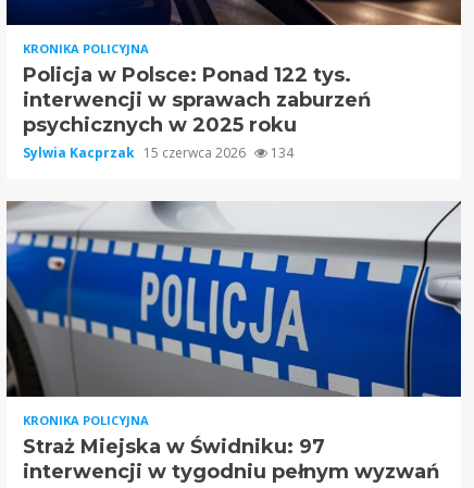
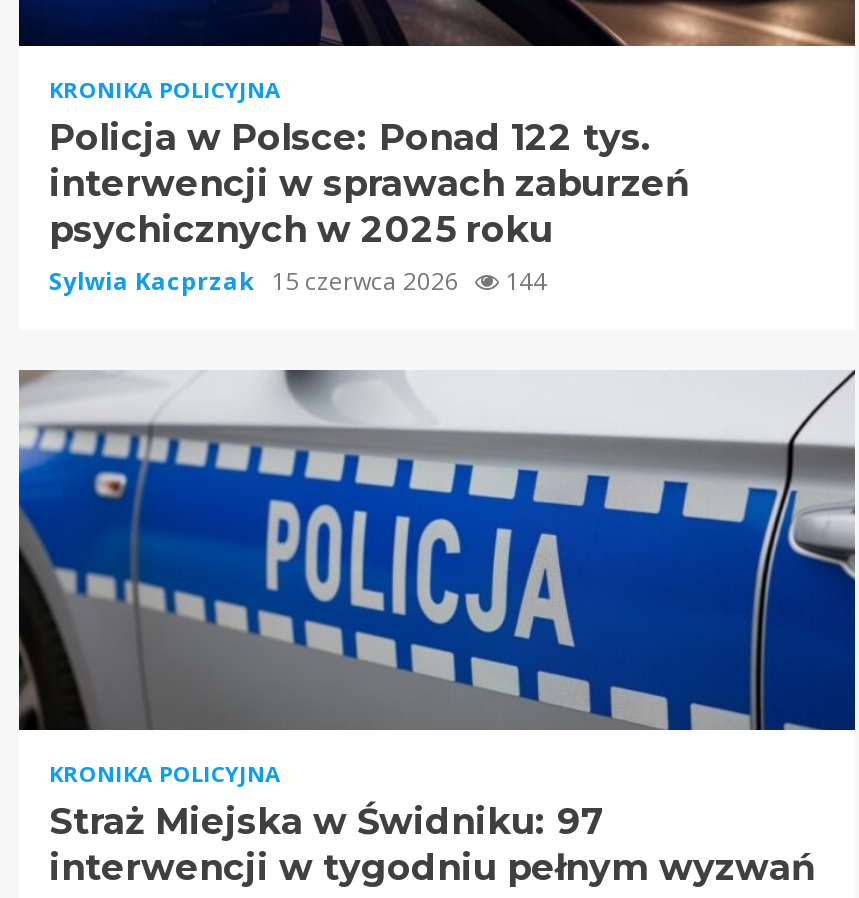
[23,143,294,162] Sylwia Kacprzak 15 czerwca 2026 134 -> [49,264,547,298] Sylwia Kacprzak 15 czerwca 2026 144

